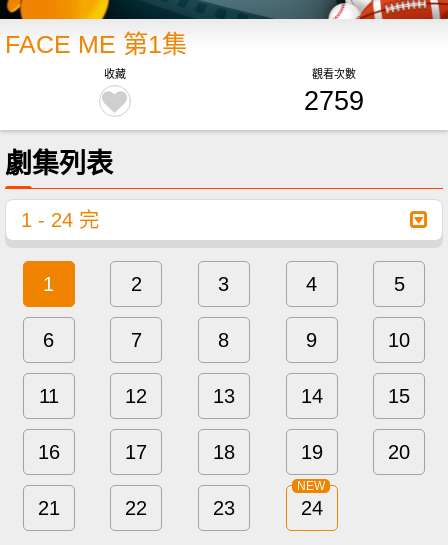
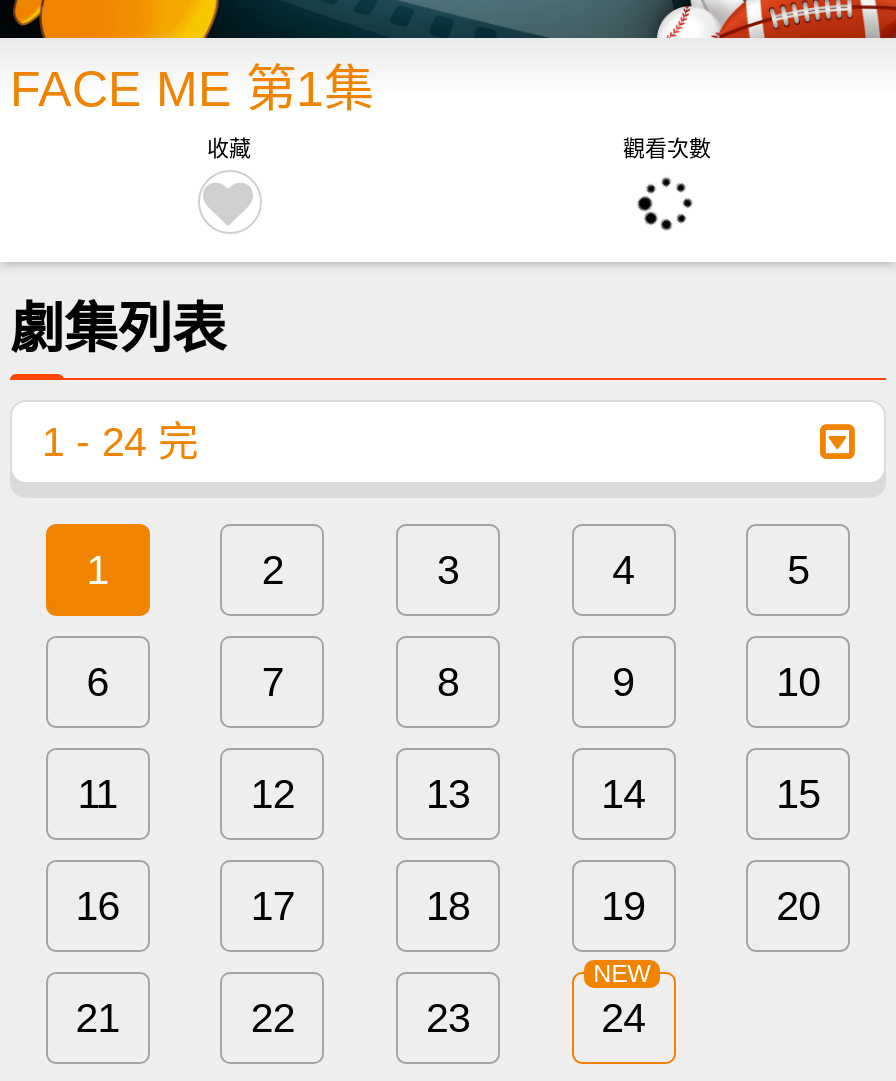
[303,86,363,116] 2759 -> none

